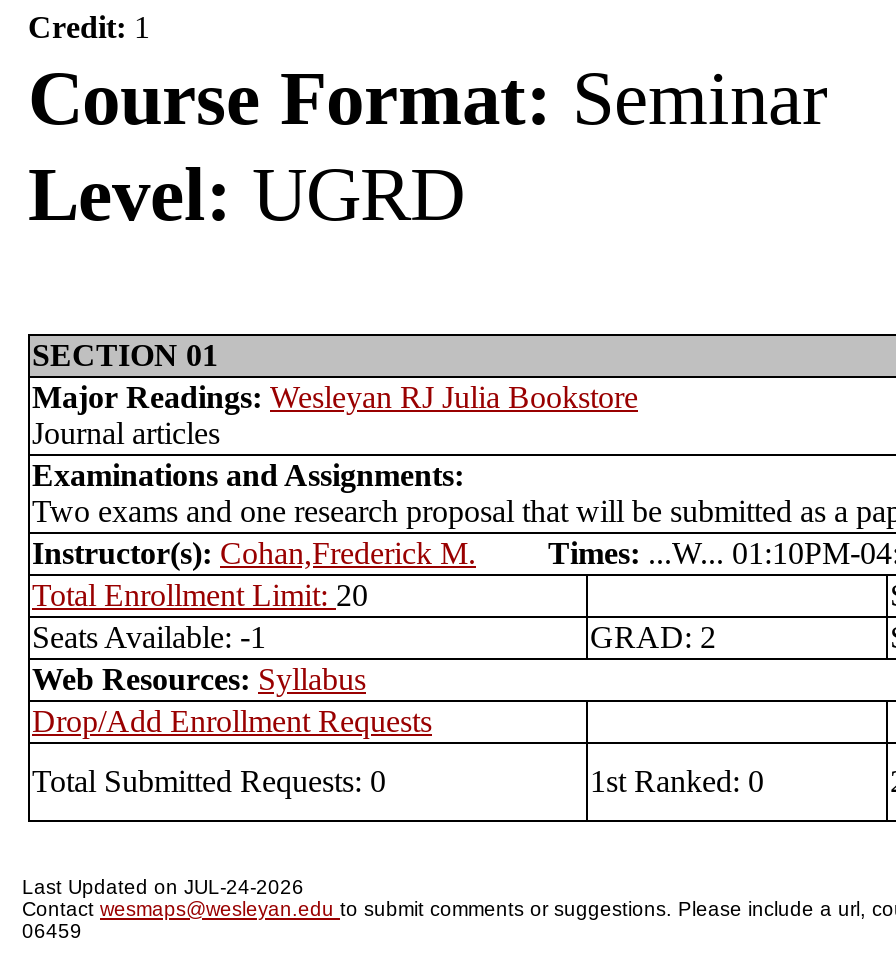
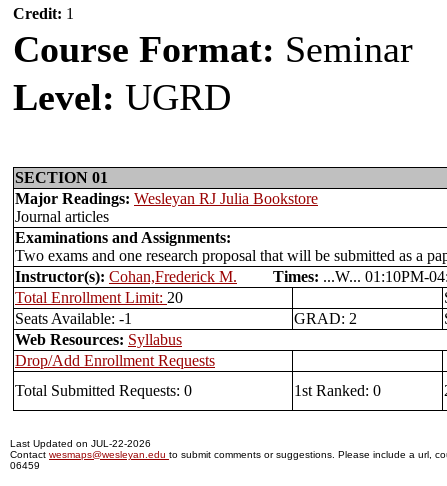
[22,876,304,898] Last Updated on JUL-24-2026 -> [10,438,151,449] Last Updated on JUL-22-2026

